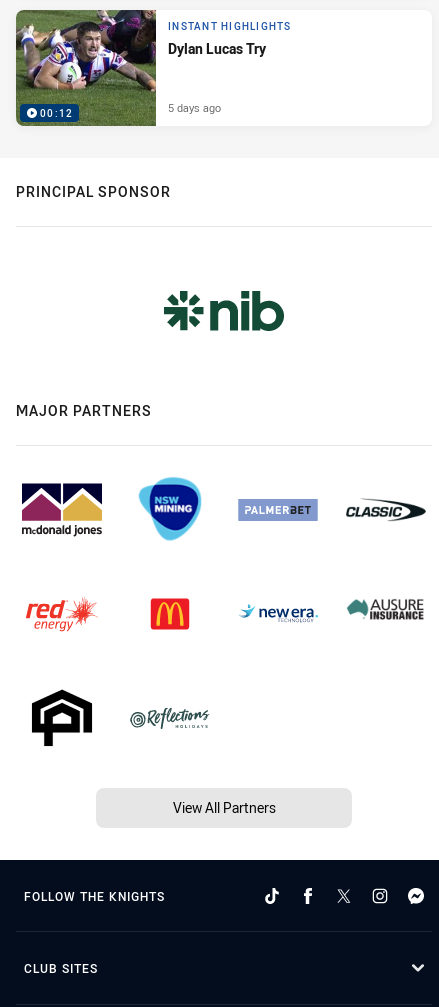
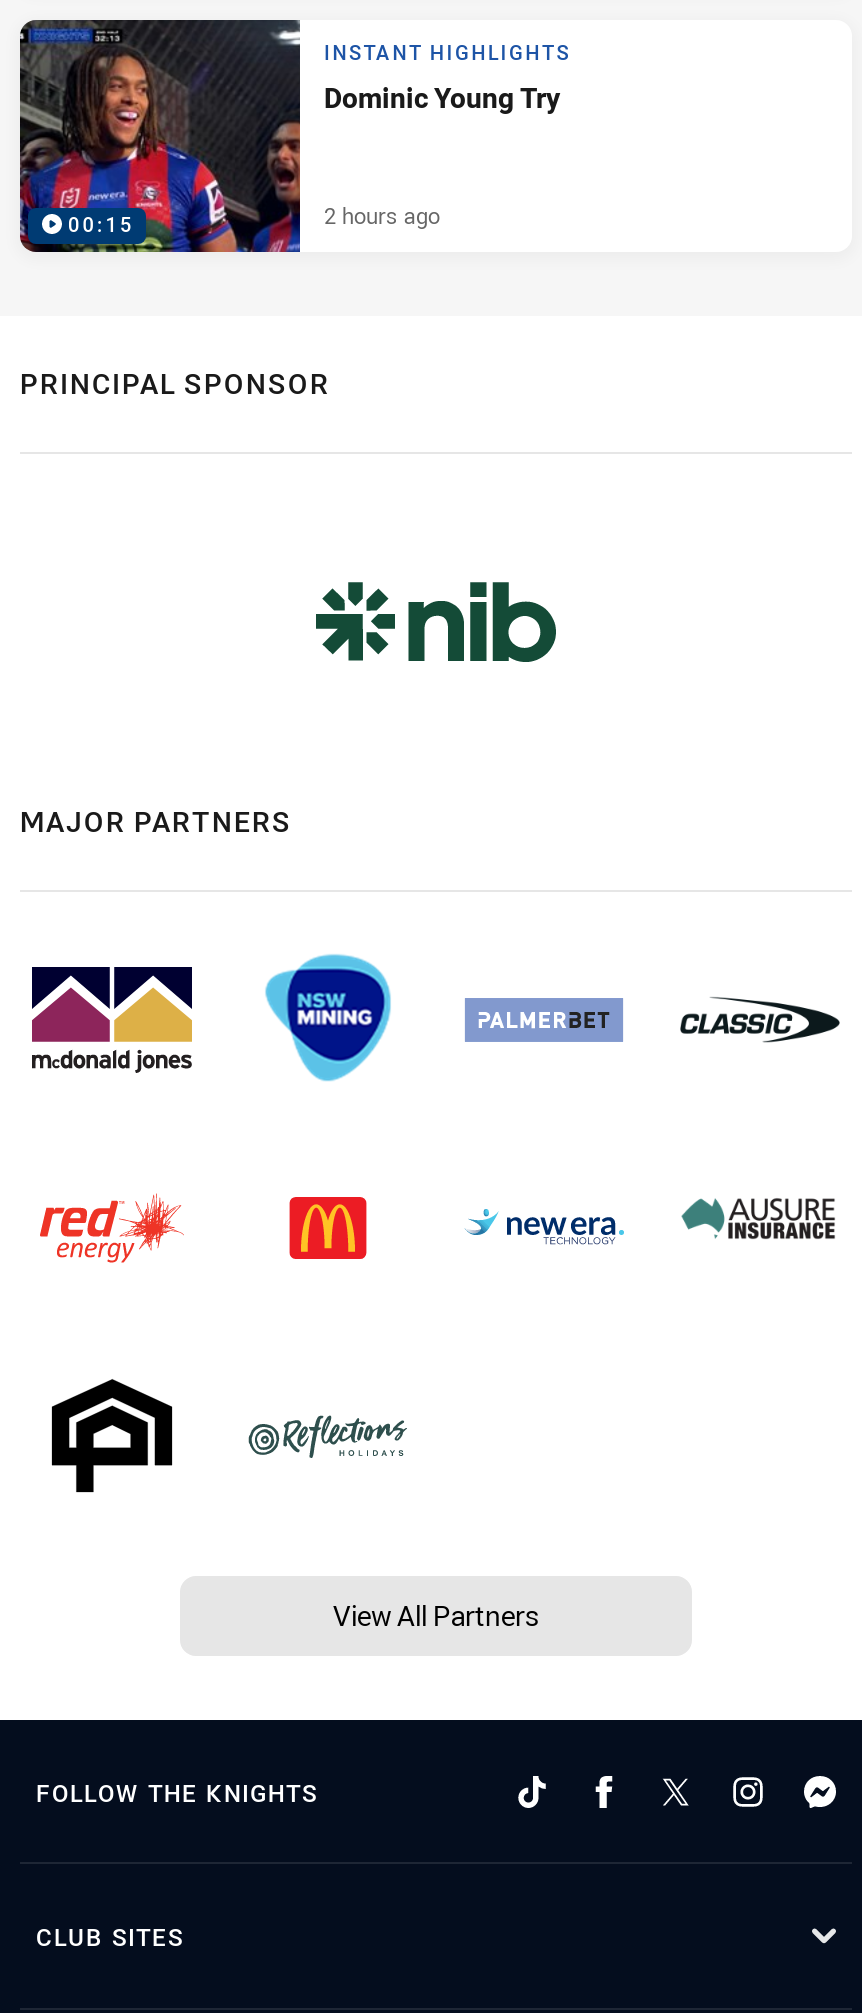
[16,9,157,127] [image] | 00:12 -> [20,18,302,254] [image] | 00:15
[168,39,266,58] Dylan Lucas Try -> [324,78,560,116] Dominic Young Try
[168,100,221,115] 5 days ago -> [324,200,440,230] 2 hours ago

